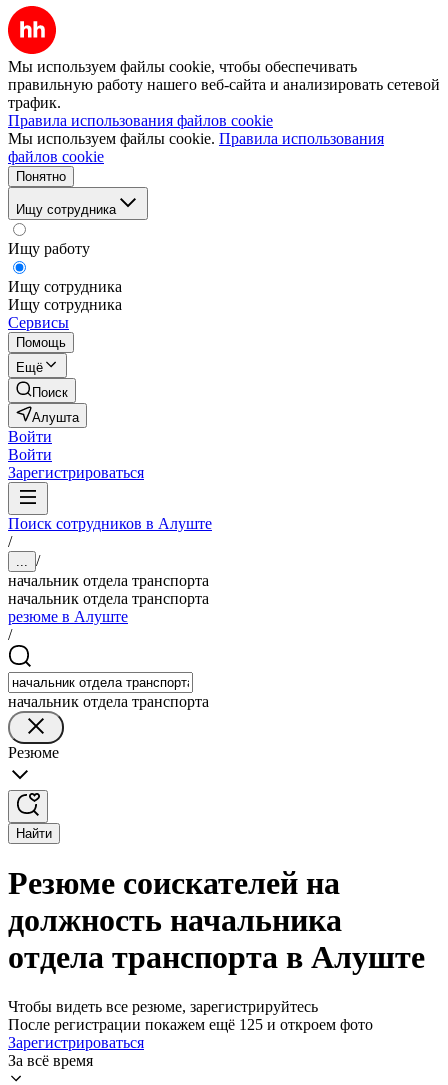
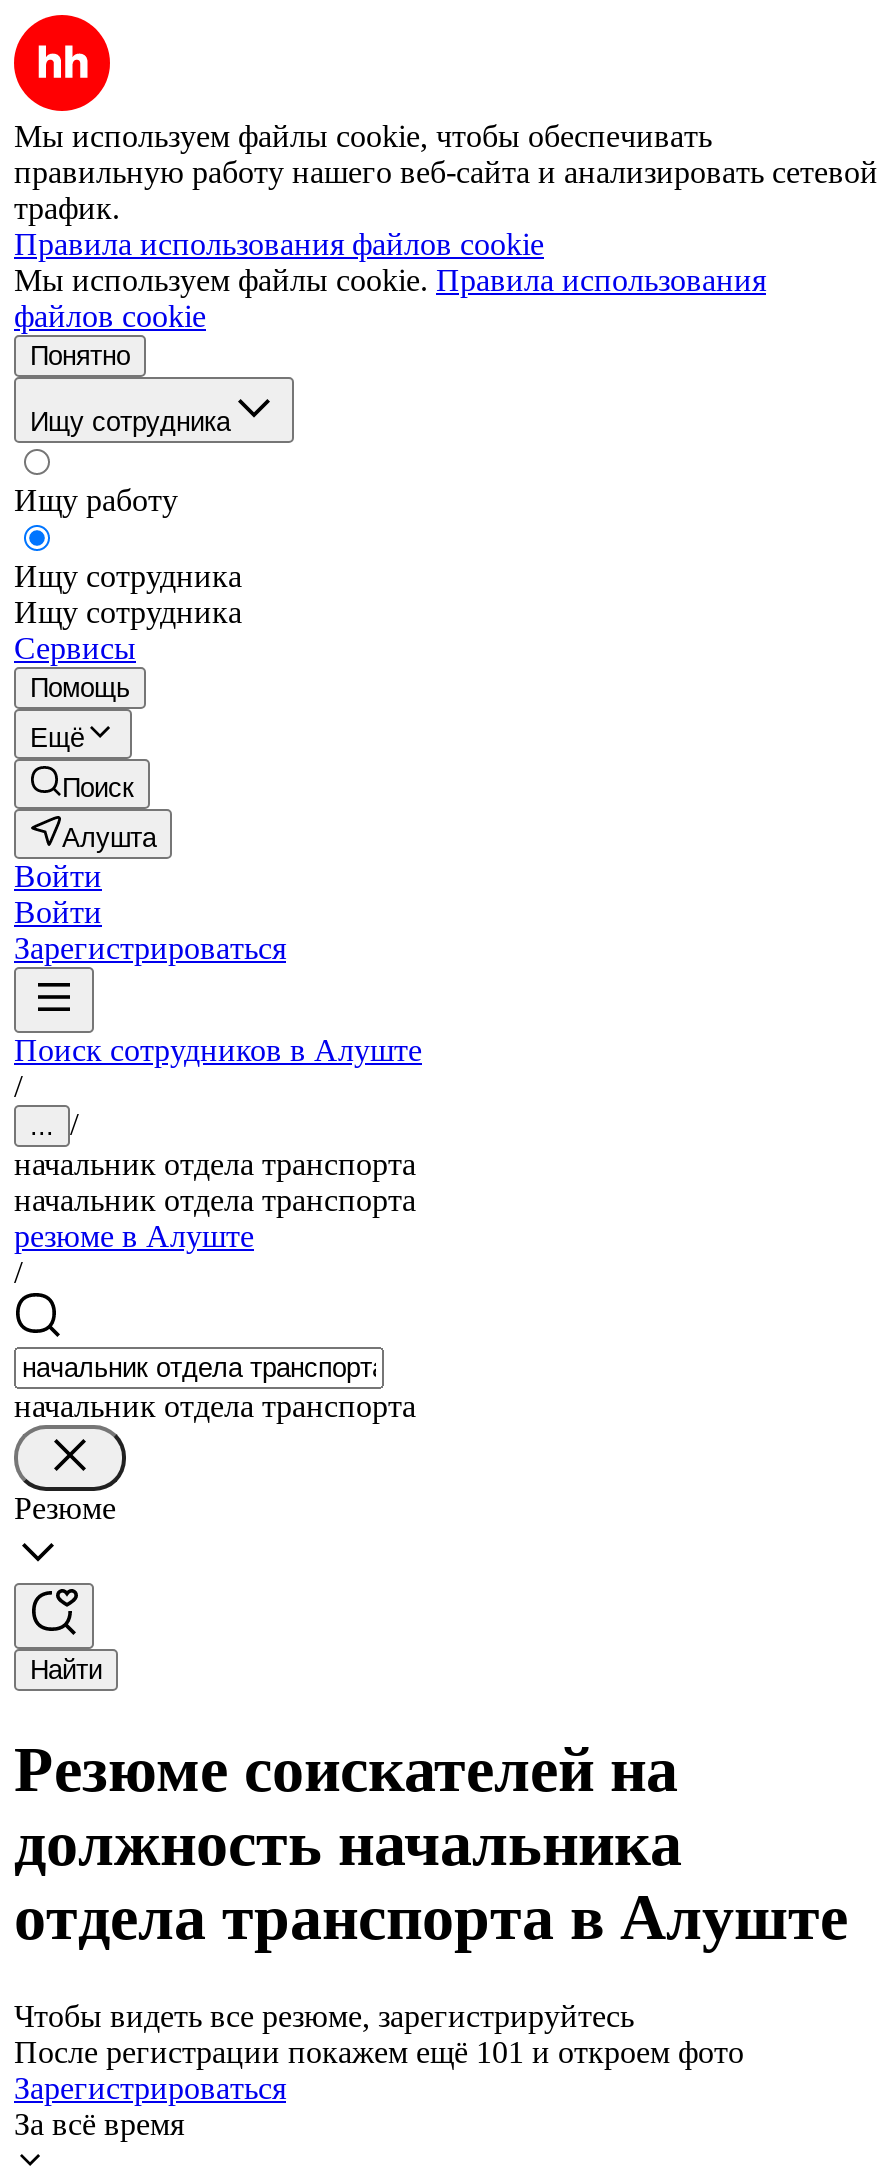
[8,1016,373,1033] После регистрации покажем ещё 125 и откроем фото -> [14,2035,744,2069] После регистрации покажем ещё 101 и откроем фото

